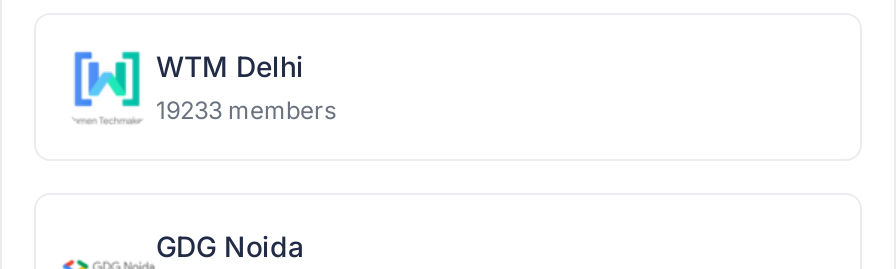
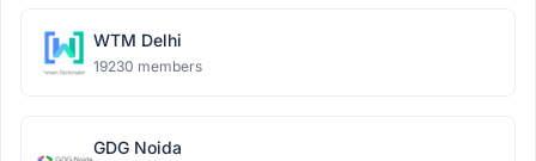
[156,95,336,125] 19233 members -> [93,57,202,75] 19230 members

